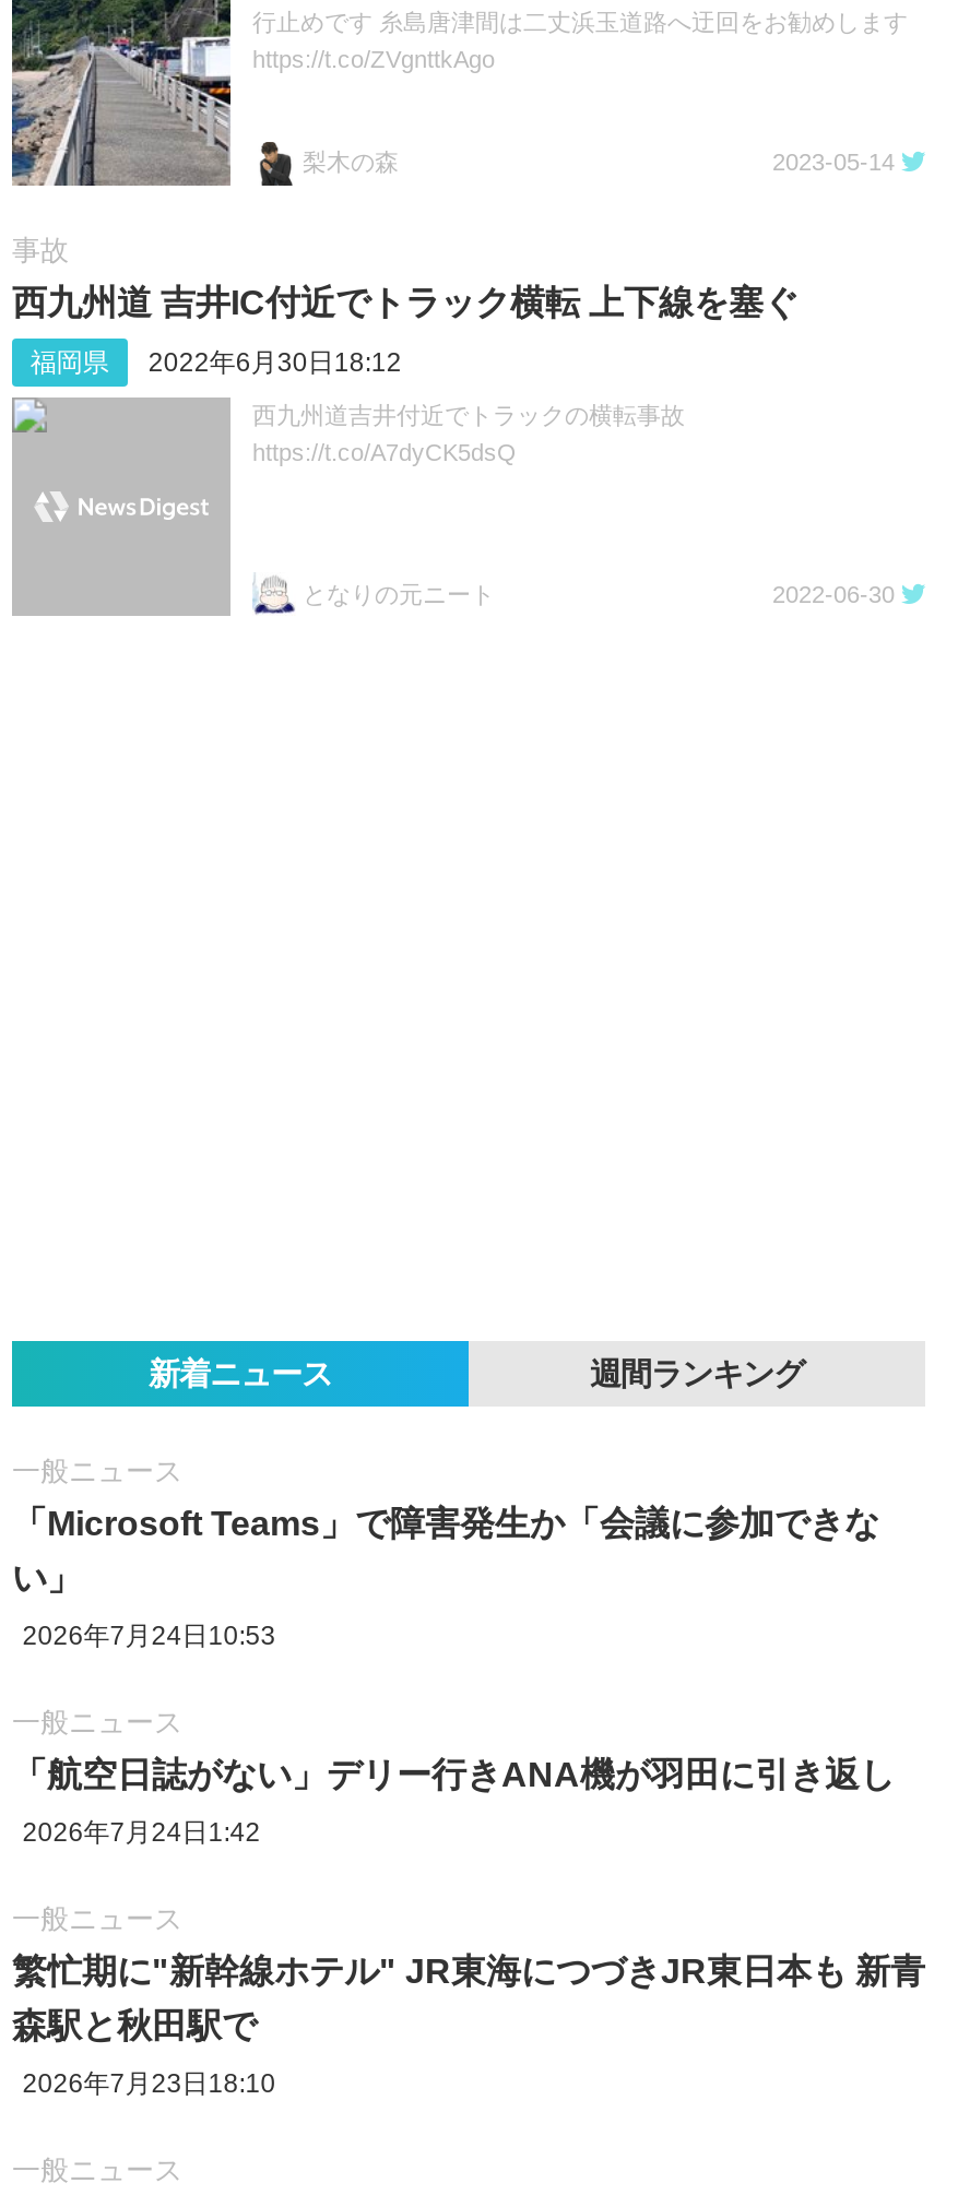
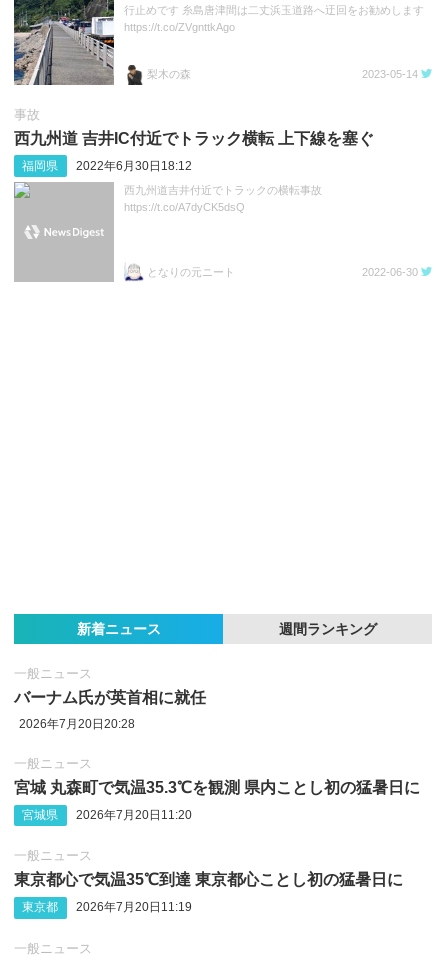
[12,1506,879,1652] 「Microsoft Teams」で障害発生か「会議に参加できな | い」 | 2026年7月24日10:53 -> [14,689,206,731] バーナム氏が英首相に就任 | 2026年7月20日20:28
[12,1757,895,1794] 「航空日誌がない」デリー行きANA機が羽田に引き返し -> [14,779,420,796] 宮城 丸森町で気温35.3℃を観測 県内ことし初の猛暑日に
[23,1817,261,1848] 2026年7月24日1:42 -> [22,808,192,822] 宮城県 | 2026年7月20日11:20
[12,1953,925,2099] 繁忙期に"新幹線ホテル" JR東海につづきJR東日本も 新青 | 森駅と秋田駅で | 2026年7月23日18:10 -> [14,871,403,914] 東京都心で気温35℃到達 東京都心ことし初の猛暑日に | 東京都 | 2026年7月20日11:19

